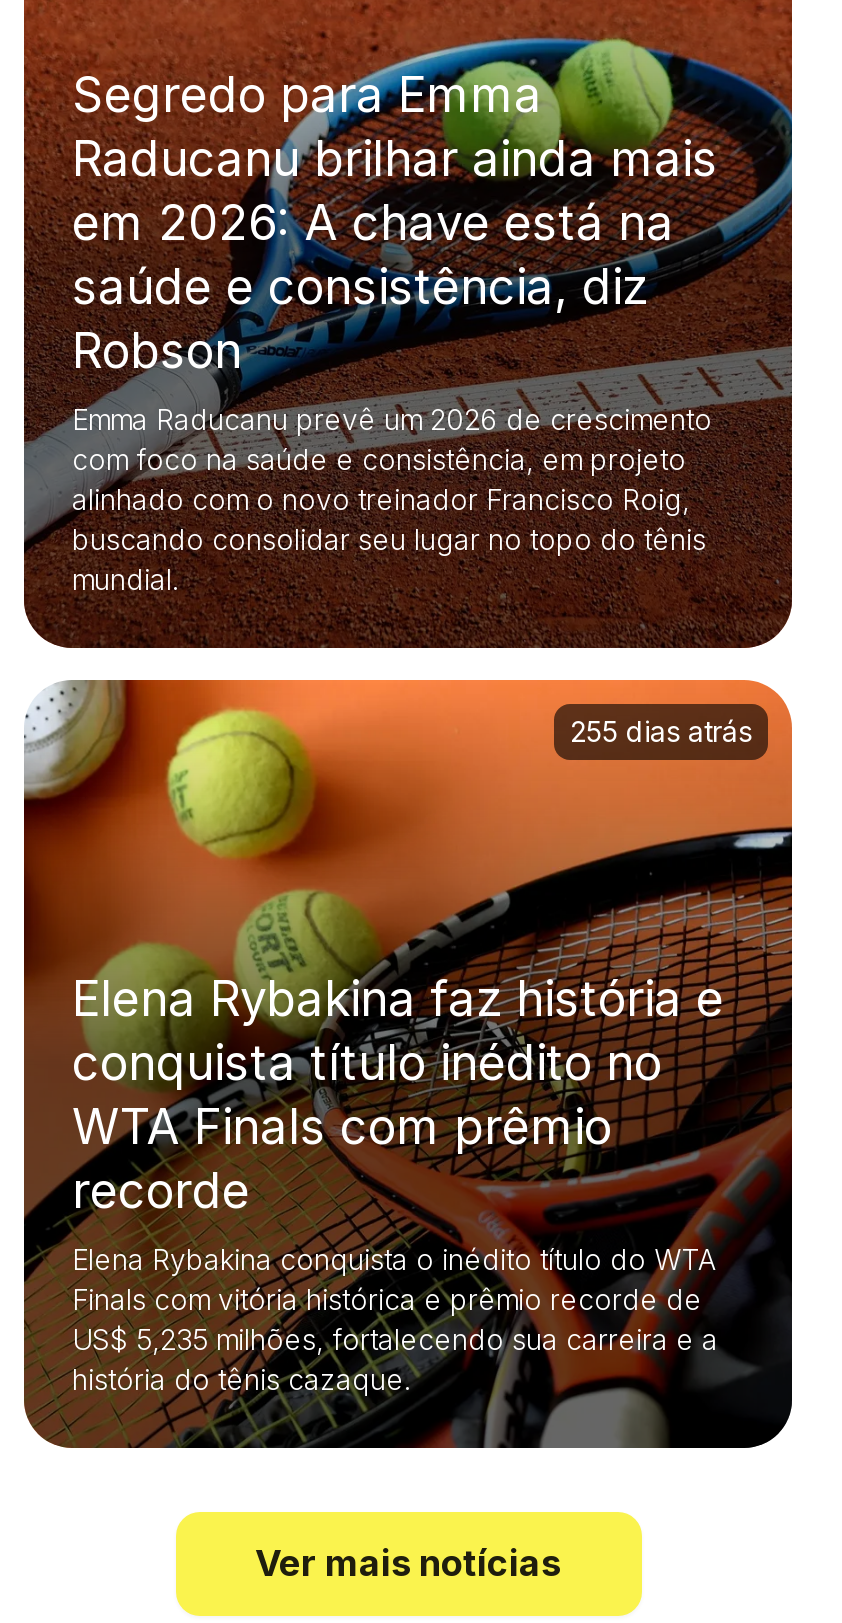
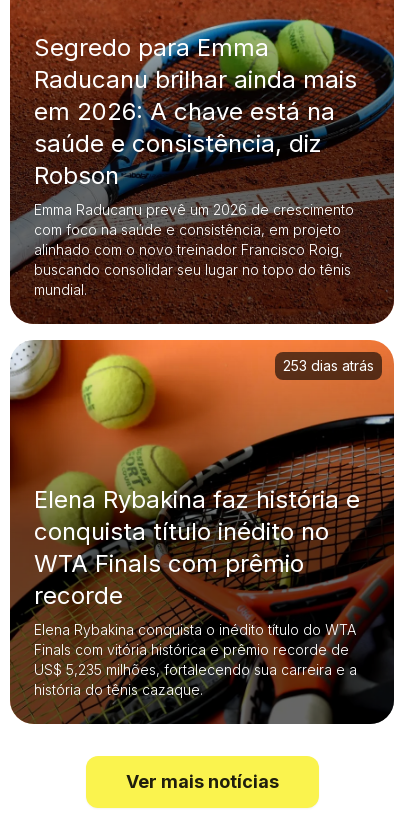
[570,714,752,748] 255 dias atrás -> [283,357,374,374] 253 dias atrás

